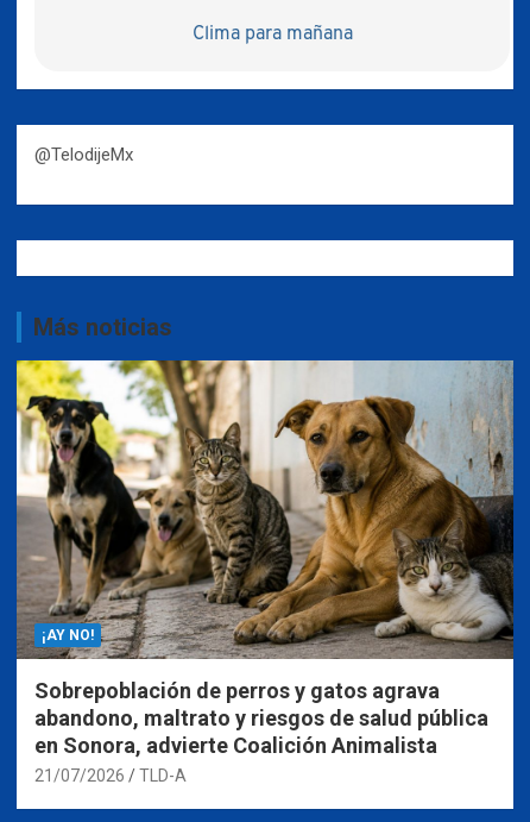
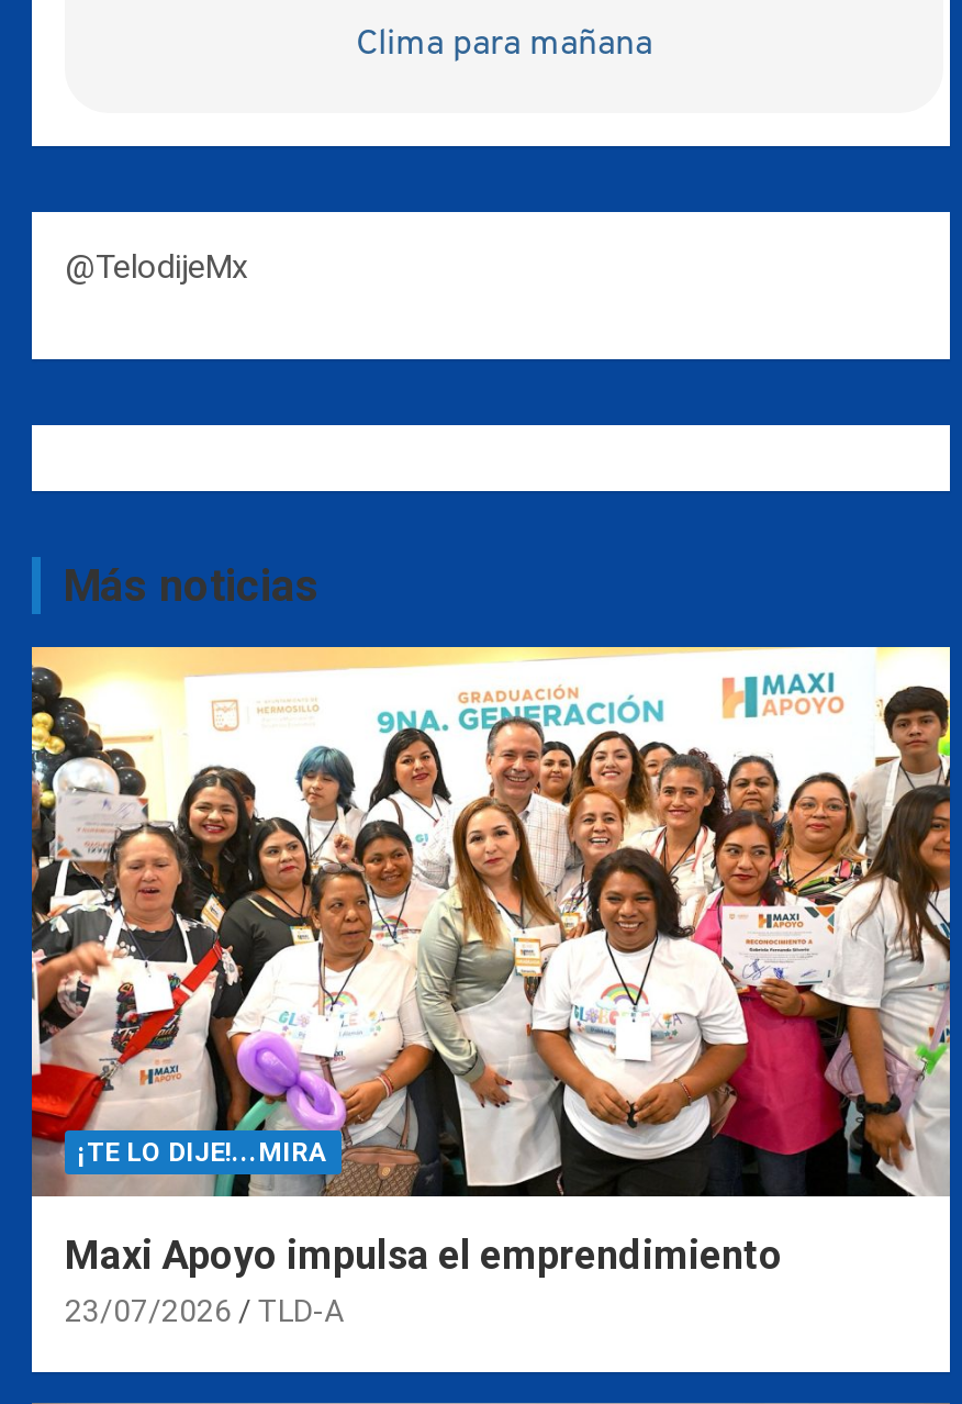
[15,359,515,659] [image] | ¡AY NO! -> [30,644,952,1195] [image] | ¡TE LO DIJE!...MIRA
[34,678,488,785] Sobrepoblación de perros y gatos agrava | abandono, maltrato y riesgos de salud pública | en Sonora, advierte Coalición Animalista | 21/07/2026 -> [65,1233,783,1329] Maxi Apoyo impulsa el emprendimiento | 23/07/2026

